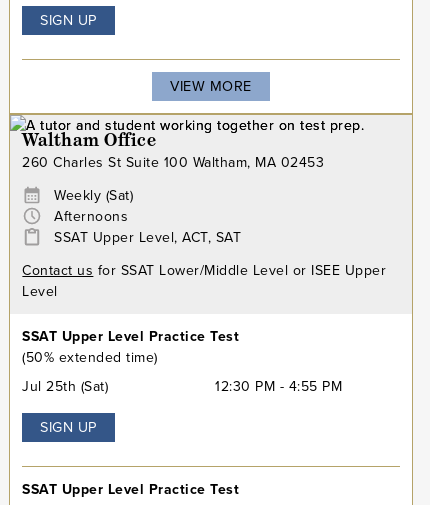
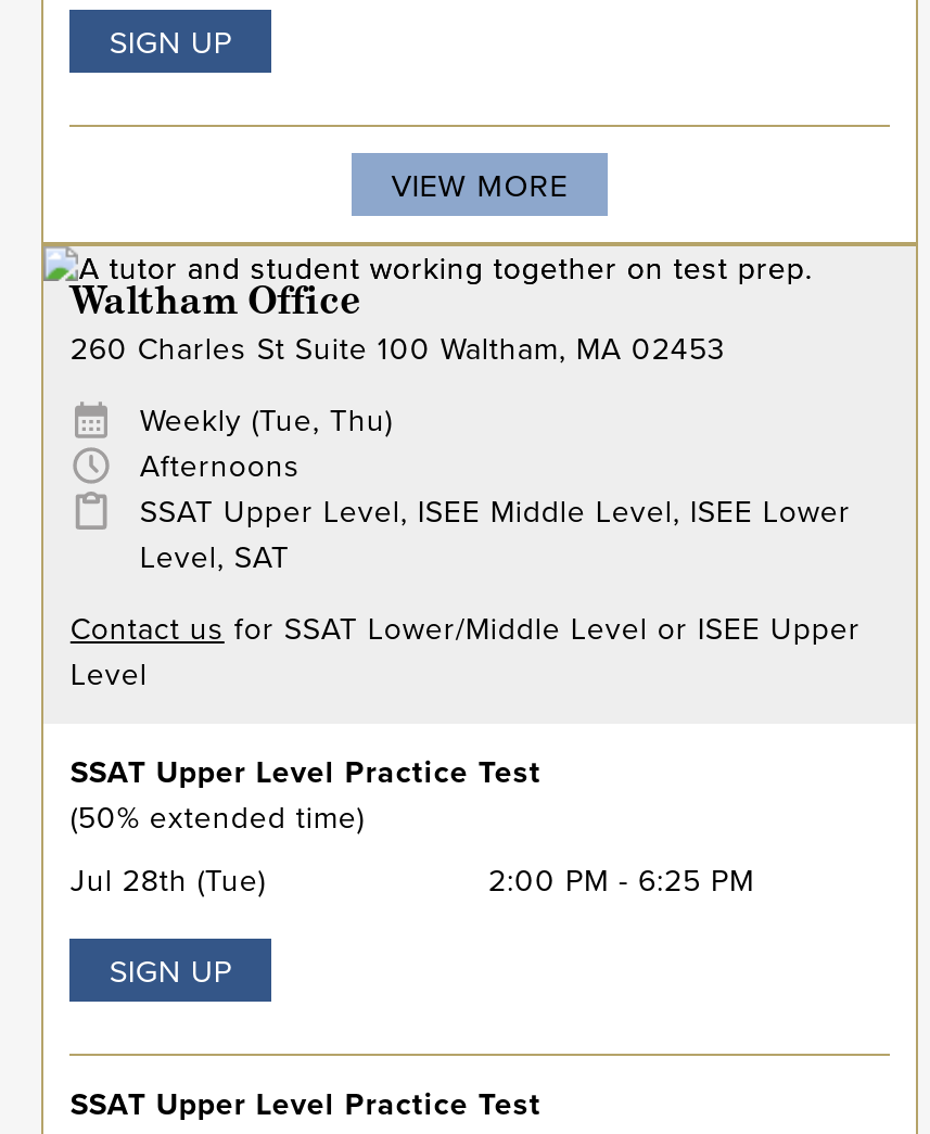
[54,185,133,206] Weekly (Sat) -> [140,397,393,441] Weekly (Tue, Thu)
[54,227,241,248] SSAT Upper Level, ACT, SAT -> [140,489,851,578] SSAT Upper Level, ISEE Middle Level, ISEE Lower | Level, SAT
[22,376,108,397] Jul 25th (Sat) -> [70,857,266,901] Jul 28th (Tue)
[215,376,342,397] 12:30 PM - 4:55 PM -> [488,857,754,901] 2:00 PM - 6:25 PM

